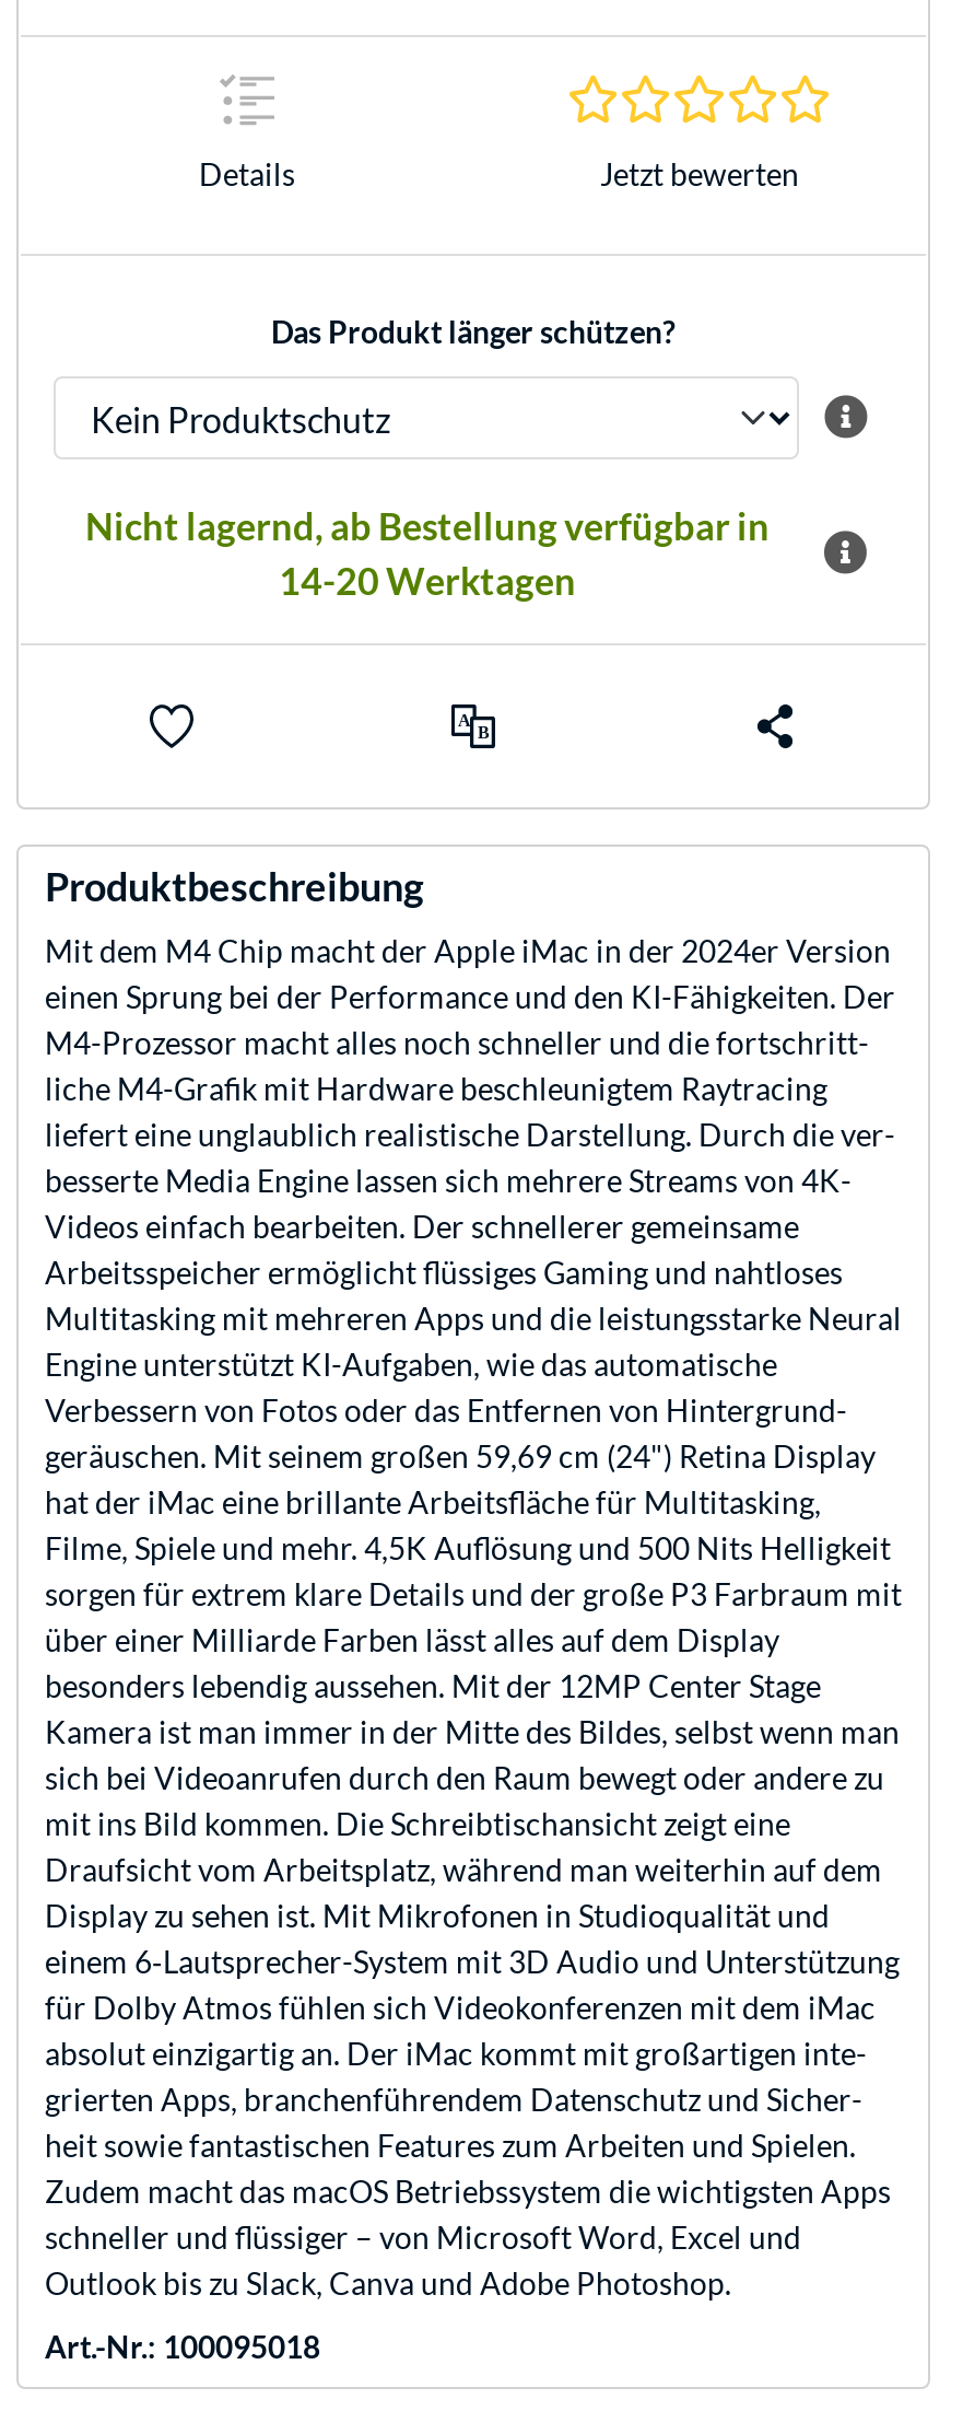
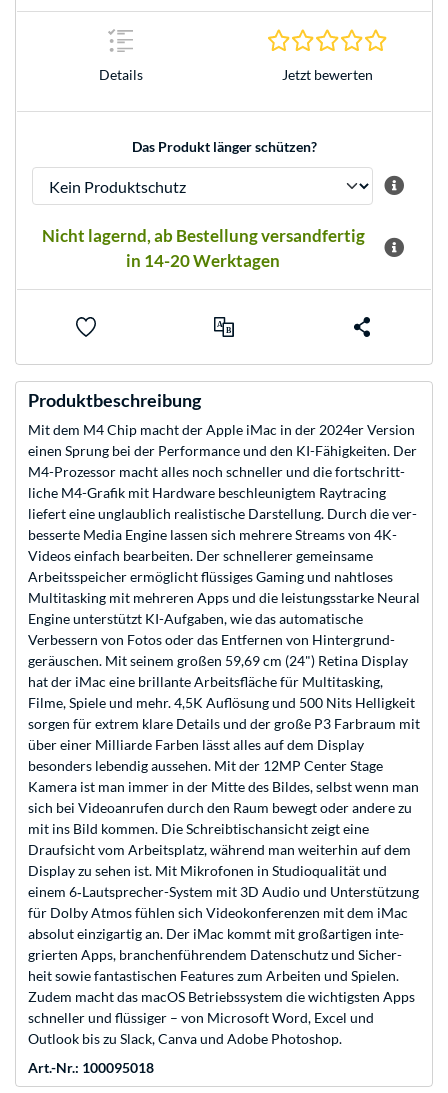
[85,503,770,604] Nicht lagernd, ab Bestellung verfügbar in | 14-20 Werktagen -> [41,225,364,271] Nicht lagernd, ab Bestellung versandfertig | in 14-20 Werktagen

